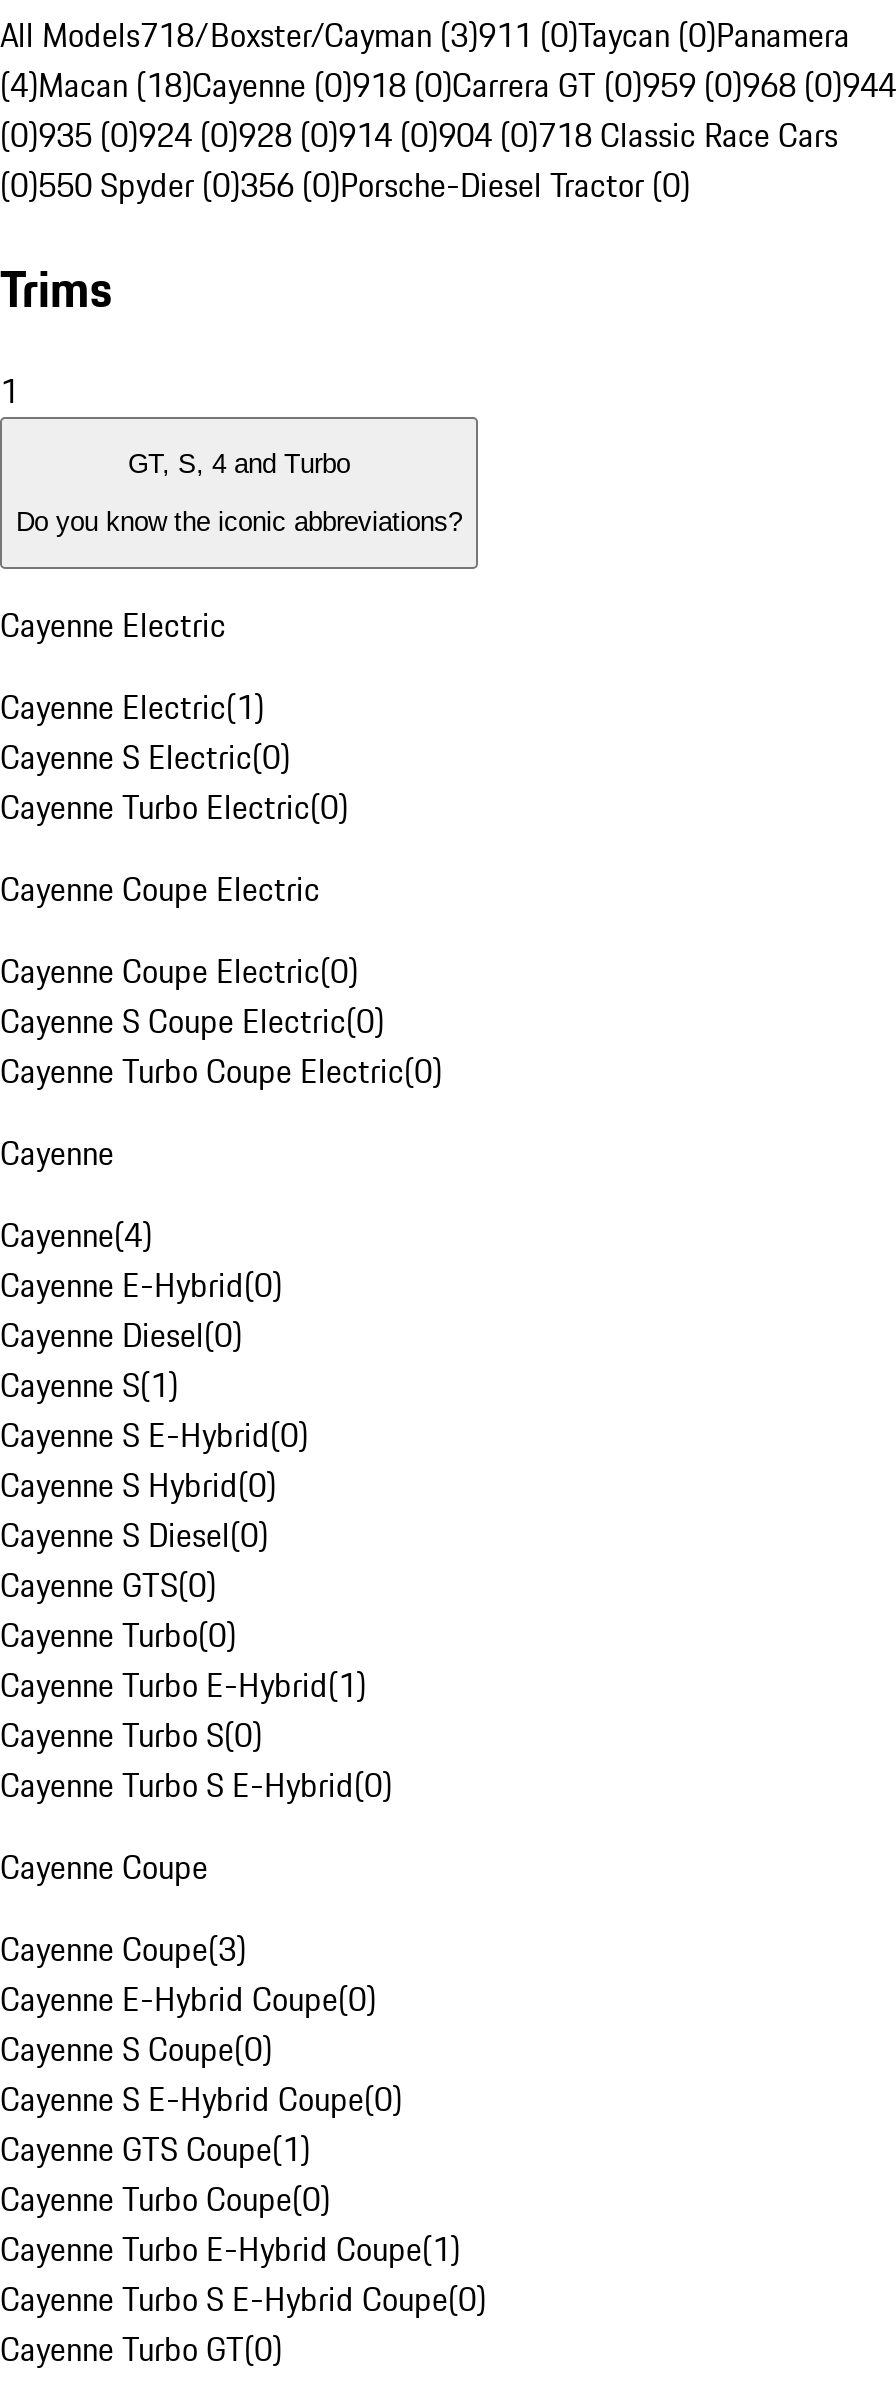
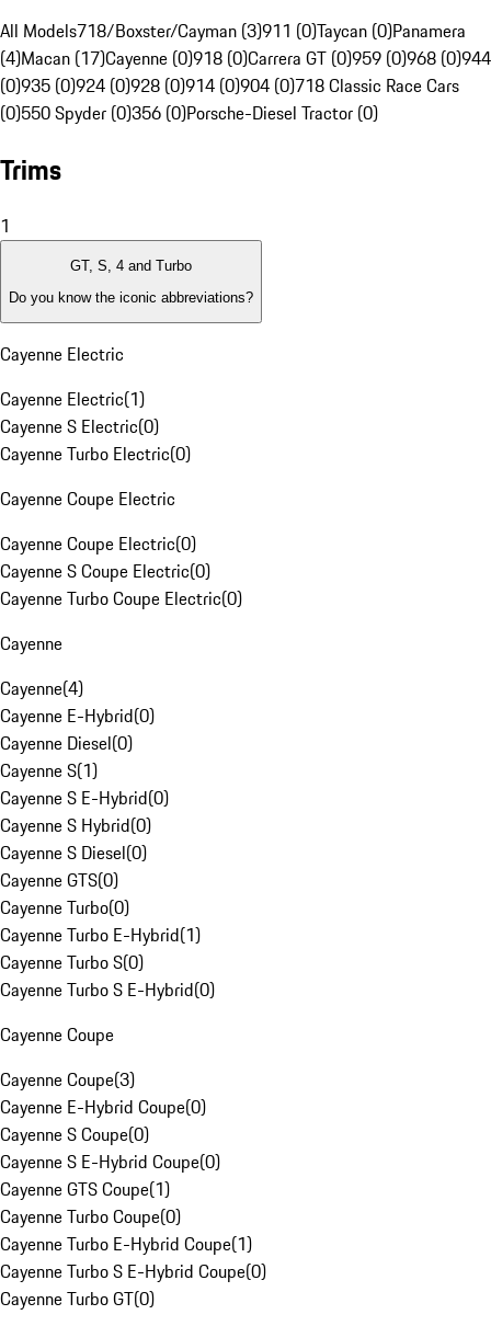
[0,62,896,110] (4)Macan (18)Cayenne (0)918 (0)Carrera GT (0)959 (0)968 (0)944 -> [0,45,491,72] (4)Macan (17)Cayenne (0)918 (0)Carrera GT (0)959 (0)968 (0)944

